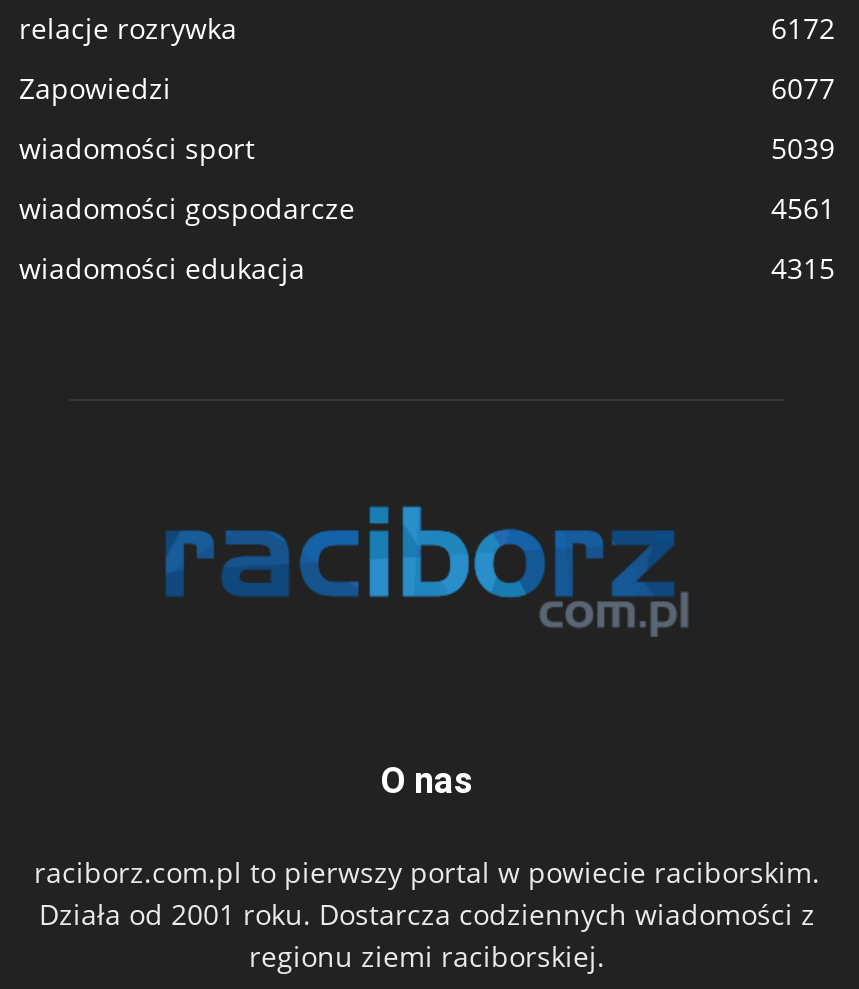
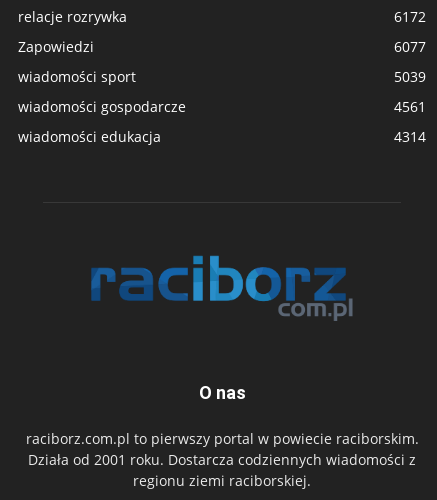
[771,249,835,287] 4315 -> [394,127,426,146] 4314

